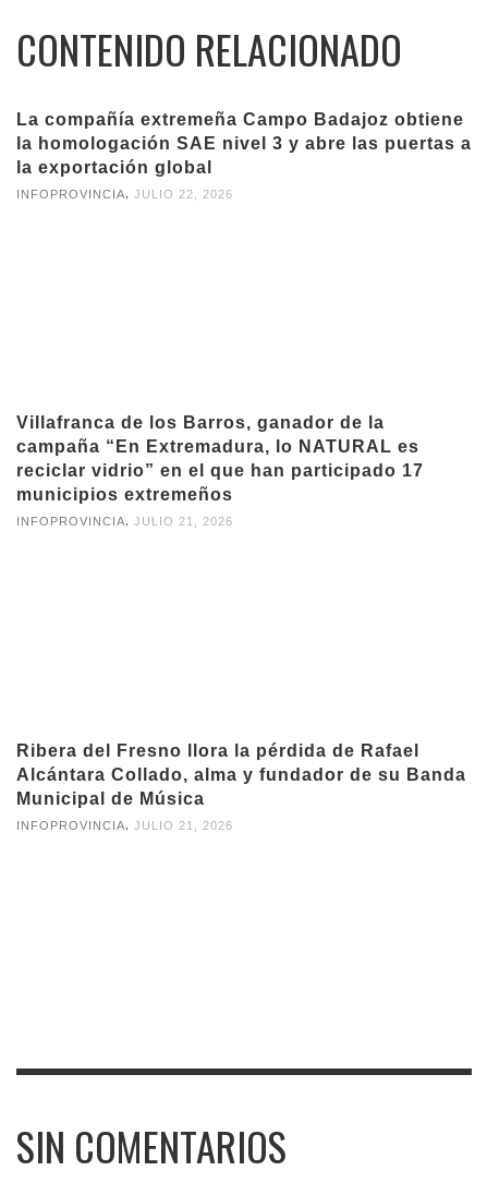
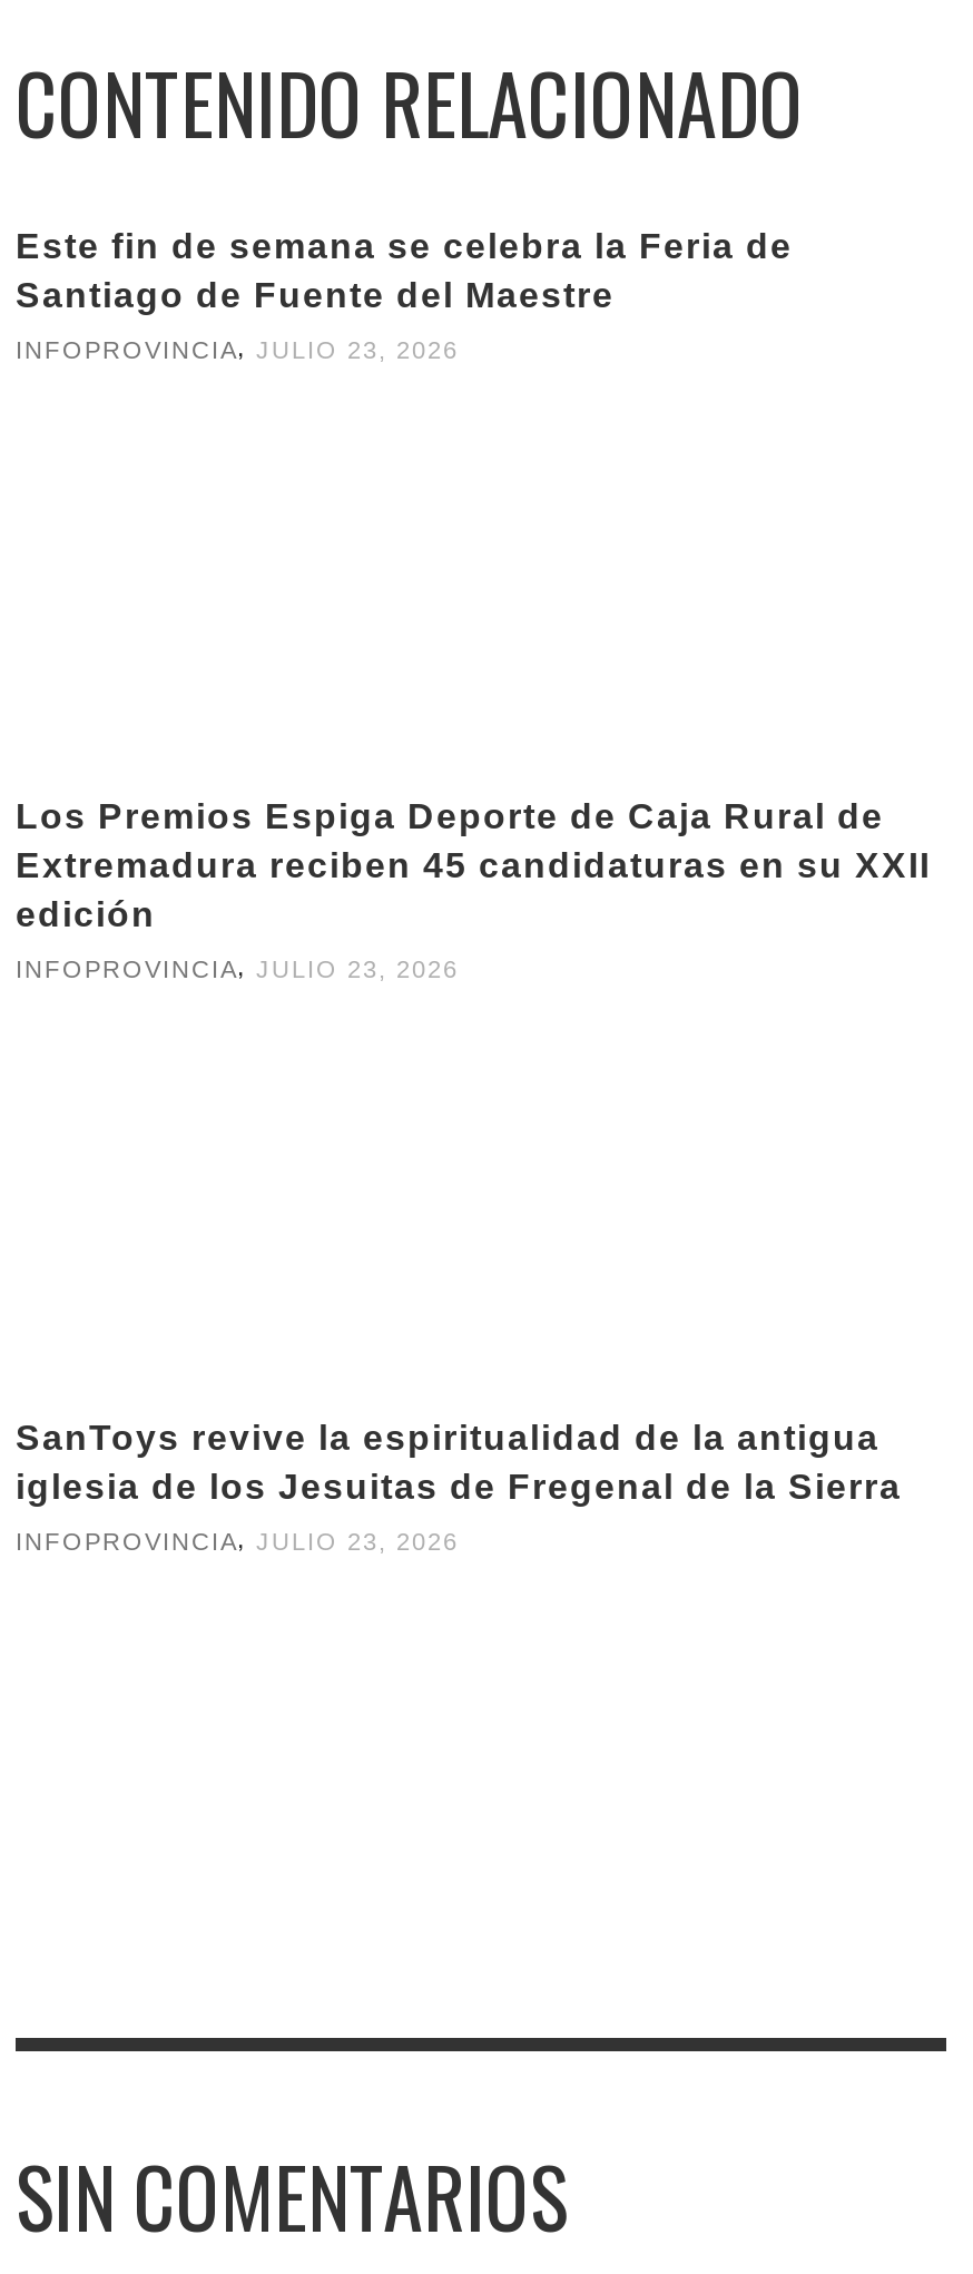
[16,110,472,200] La compañía extremeña Campo Badajoz obtiene | la homologación SAE nivel 3 y abre las puertas a | la exportación global | INFOPROVINCIA, JULIO 22, 2026 -> [16,226,793,362] Este fin de semana se celebra la Feria de | Santiago de Fuente del Maestre | INFOPROVINCIA, JULIO 23, 2026
[16,414,424,528] Villafranca de los Barros, ganador de la | campaña “En Extremadura, lo NATURAL es | reciclar vidrio” en el que han participado 17 | municipios extremeños | INFOPROVINCIA, JULIO 21, 2026 -> [16,798,931,983] Los Premios Espiga Deporte de Caja Rural de | Extremadura reciben 45 candidaturas en su XXII | edición | INFOPROVINCIA, JULIO 23, 2026
[16,742,466,832] Ribera del Fresno llora la pérdida de Rafael | Alcántara Collado, alma y fundador de su Banda | Municipal de Música | INFOPROVINCIA, JULIO 21, 2026 -> [16,1419,902,1555] SanToys revive la espiritualidad de la antigua | iglesia de los Jesuitas de Fregenal de la Sierra | INFOPROVINCIA, JULIO 23, 2026

